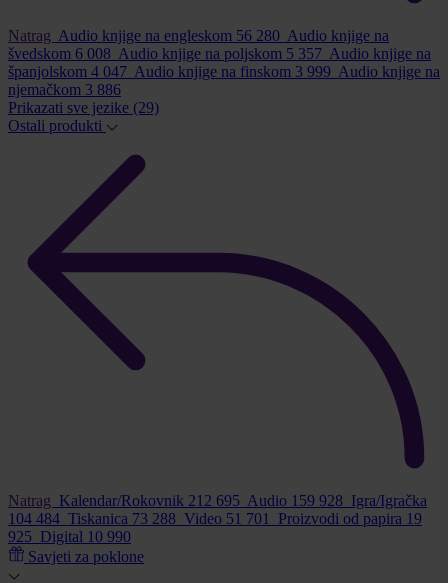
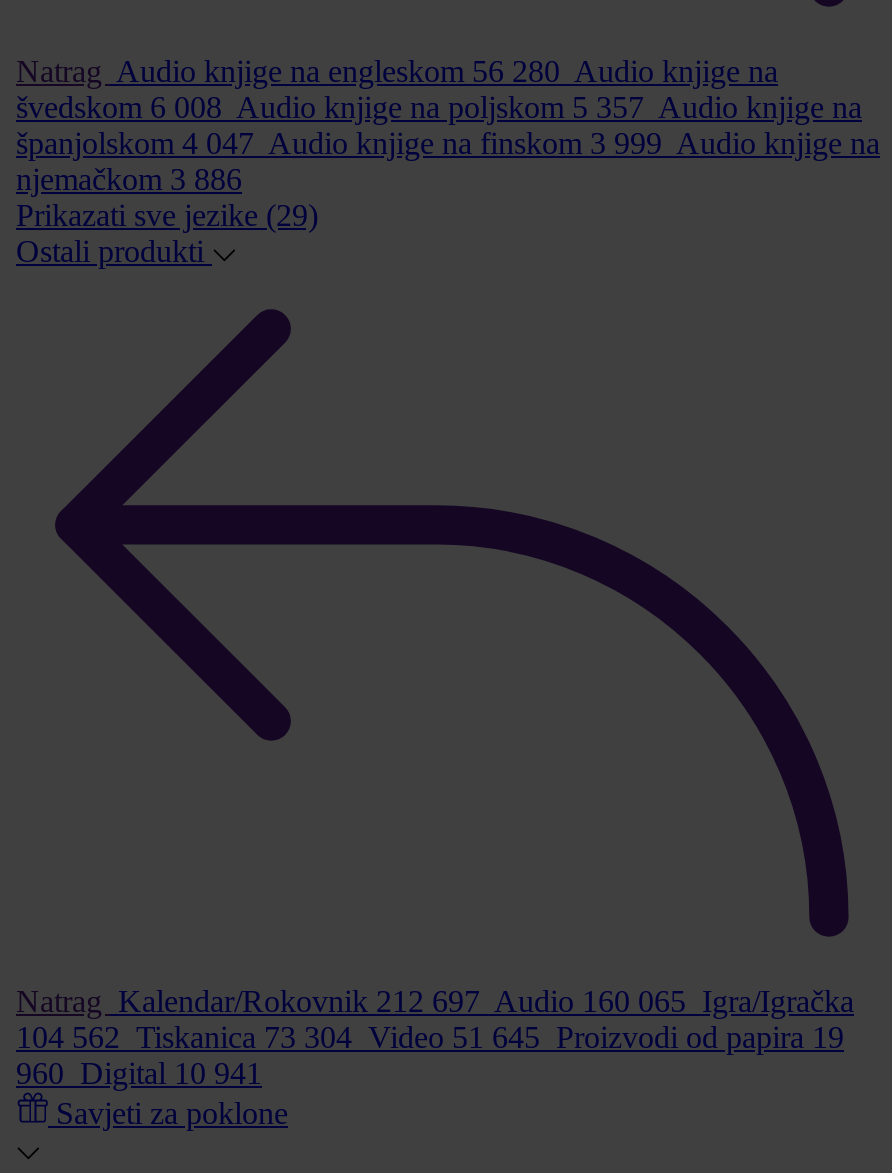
[8,492,427,509] Natrag Kalendar/Rokovnik 212 695 Audio 159 928 Igra/Igračka -> [16,984,854,1018] Natrag Kalendar/Rokovnik 212 697 Audio 160 065 Igra/Igračka
[8,510,422,527] 104 484 Tiskanica 73 288 Video 51 701 Proizvodi od papira 19 -> [16,1020,844,1054] 104 562 Tiskanica 73 304 Video 51 645 Proizvodi od papira 19
[8,528,131,545] 925 Digital 10 990 -> [16,1056,262,1090] 960 Digital 10 941

